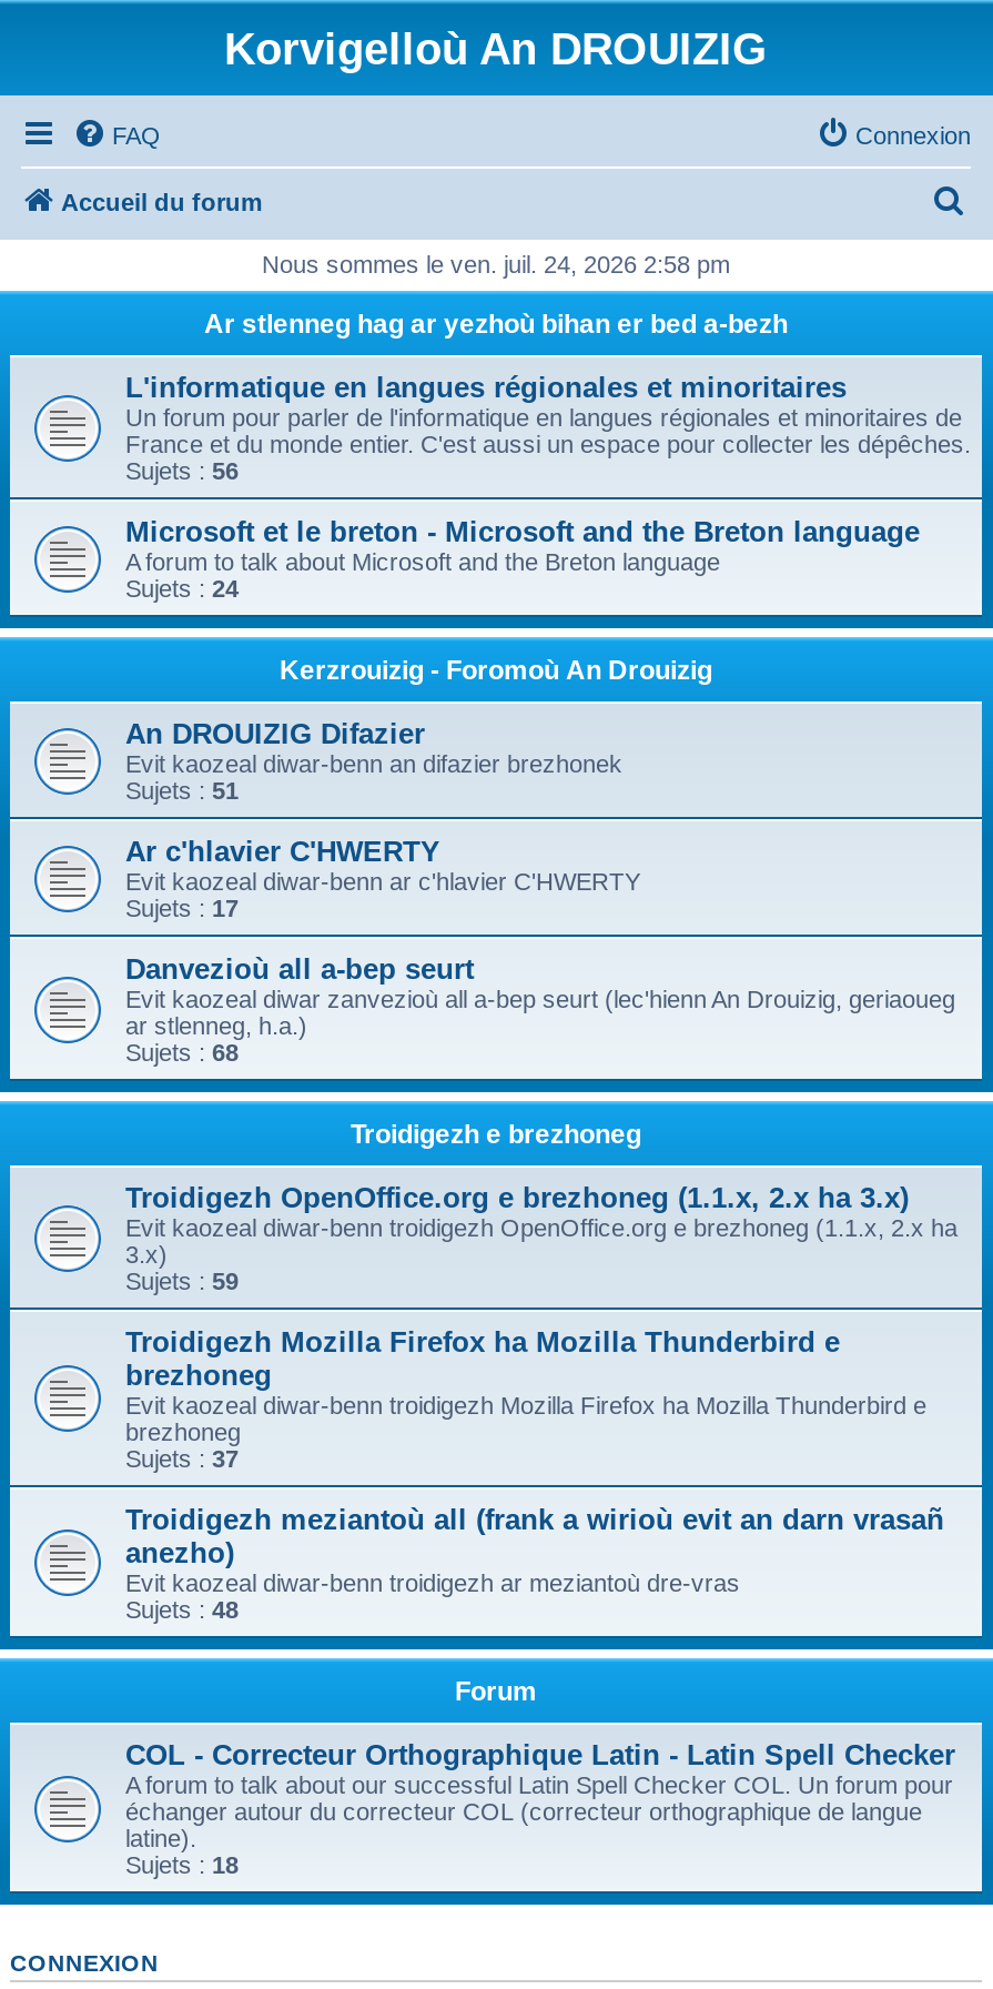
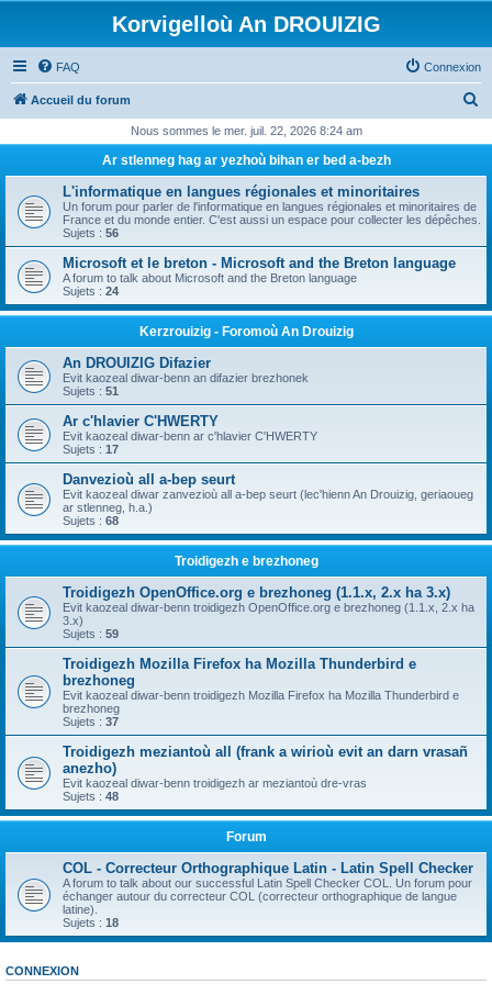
[262,251,730,277] Nous sommes le ven. juil. 24, 2026 2:58 pm -> [130,124,362,137] Nous sommes le mer. juil. 22, 2026 8:24 am

